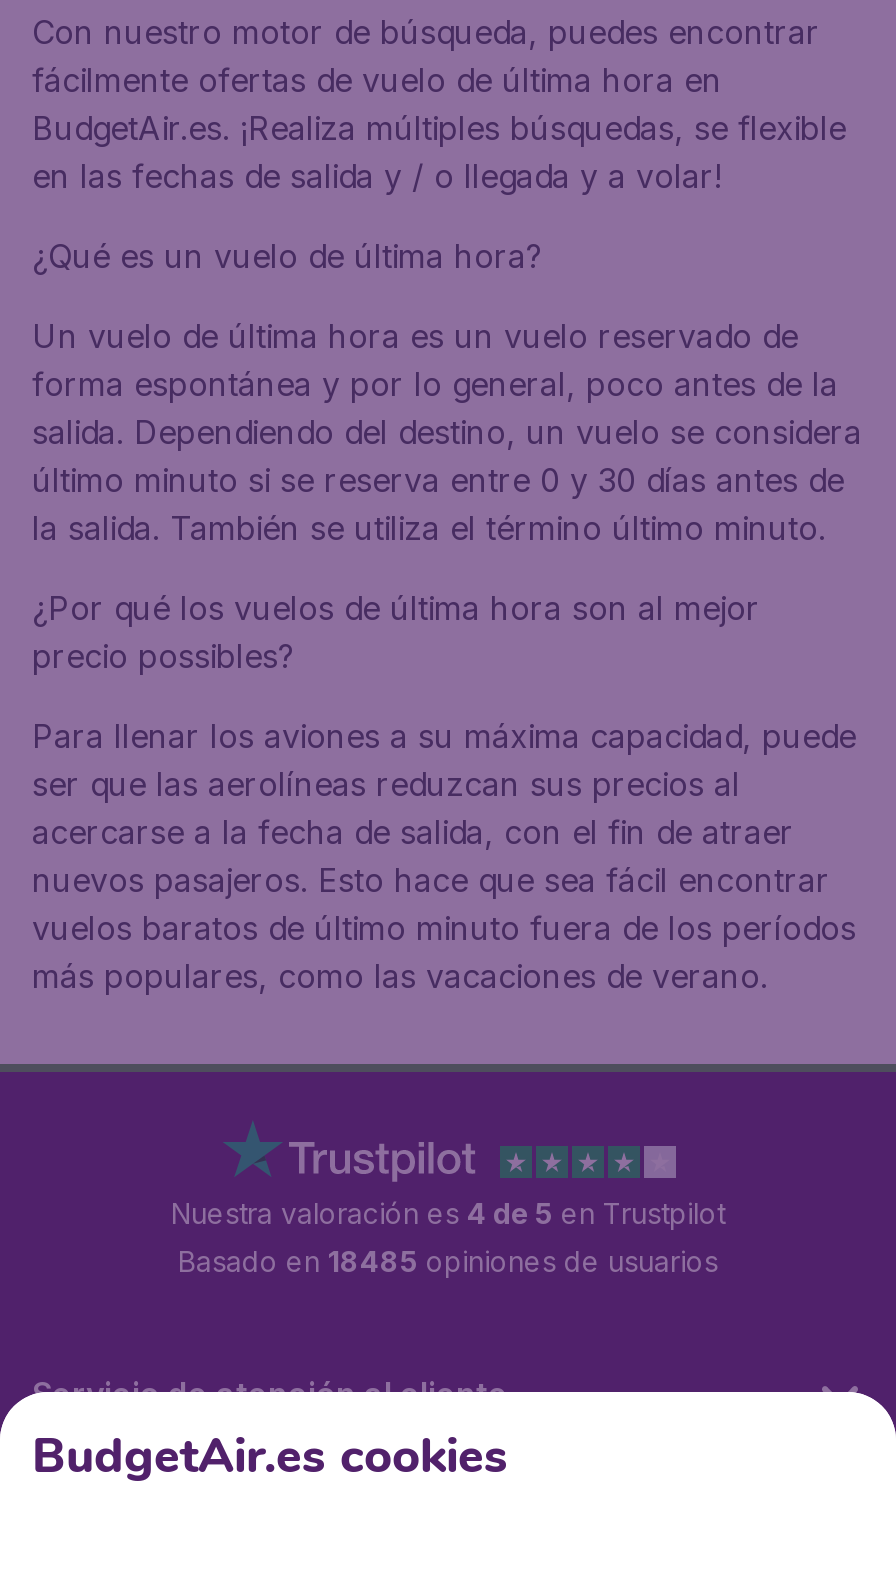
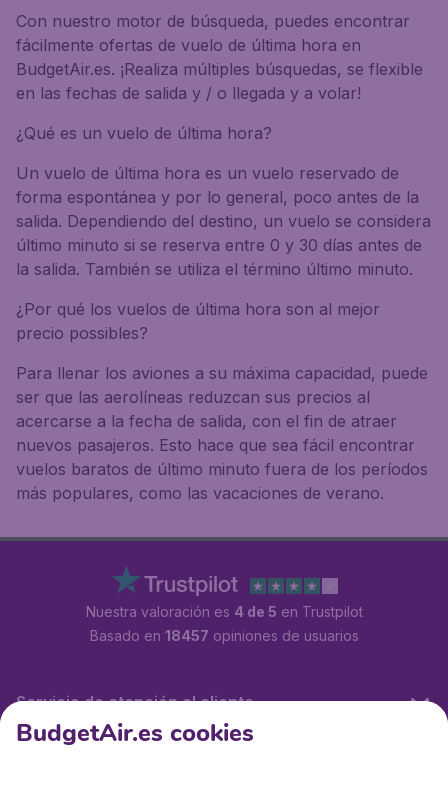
[178,1244,718,1278] Basado en 18485 opiniones de usuarios -> [89,627,358,644] Basado en 18457 opiniones de usuarios

